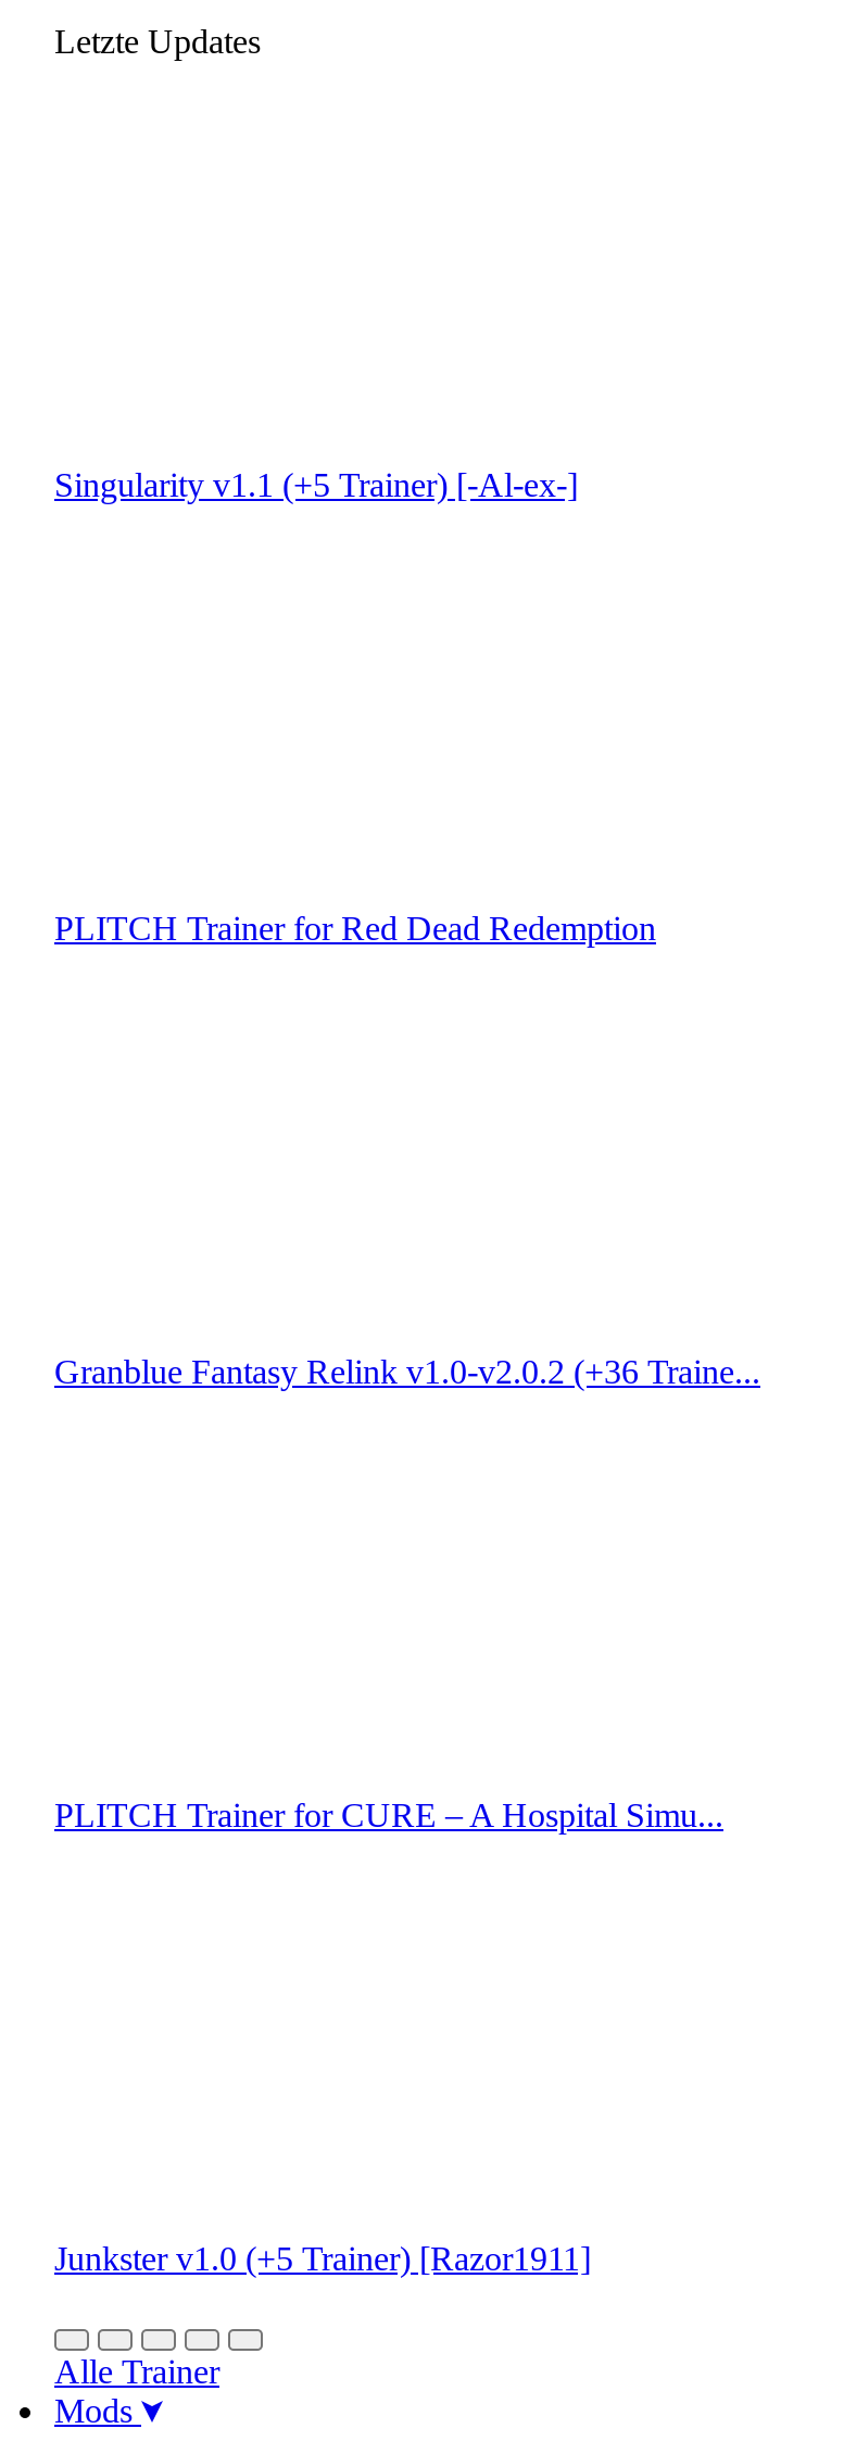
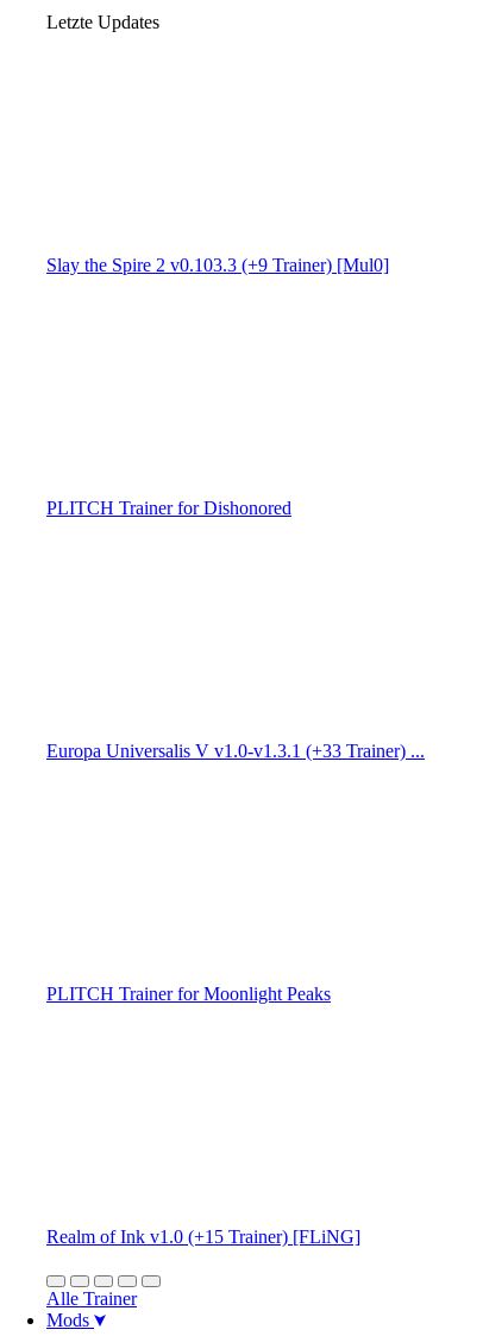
[54,466,578,503] Singularity v1.1 (+5 Trainer) [-Al-ex-] -> [46,255,389,275] Slay the Spire 2 v0.103.3 (+9 Trainer) [Mul0]
[54,910,656,947] PLITCH Trainer for Red Dead Redemption -> [46,498,291,518] PLITCH Trainer for Dishonored
[54,1353,760,1390] Granblue Fantasy Relink v1.0-v2.0.2 (+36 Traine... -> [46,741,425,761] Europa Universalis V v1.0-v1.3.1 (+33 Trainer) ...
[54,1797,723,1833] PLITCH Trainer for CURE – A Hospital Simu... -> [46,984,331,1004] PLITCH Trainer for Moonlight Peaks
[54,2240,591,2277] Junkster v1.0 (+5 Trainer) [Razor1911] -> [46,1226,360,1247] Realm of Ink v1.0 (+15 Trainer) [FLiNG]

